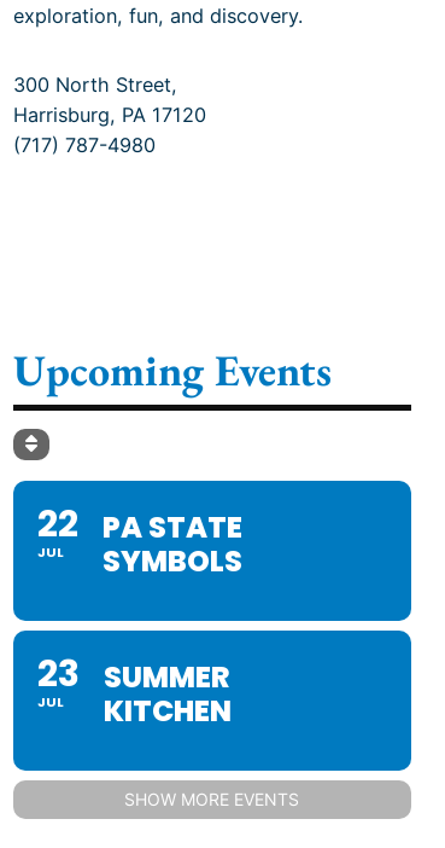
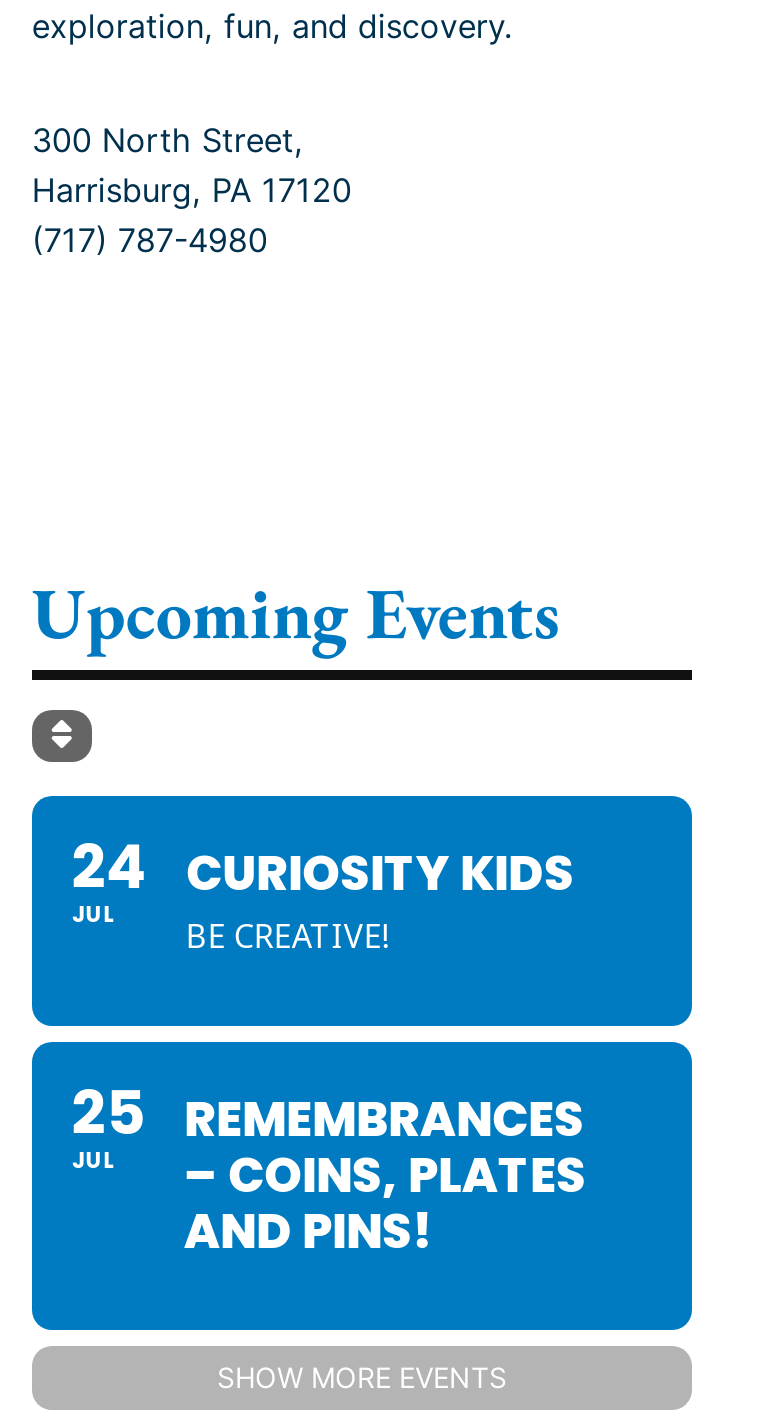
[37,499,78,550] 22 -> [72,827,146,911] 24
[102,508,242,582] PA STATE | SYMBOLS -> [186,841,574,959] CURIOSITY KIDS | BE CREATIVE!
[37,649,79,700] 23 -> [72,1073,144,1157] 25
[104,658,231,731] SUMMER | KITCHEN -> [184,1087,586,1265] REMEMBRANCES | – COINS, PLATES | AND PINS!

